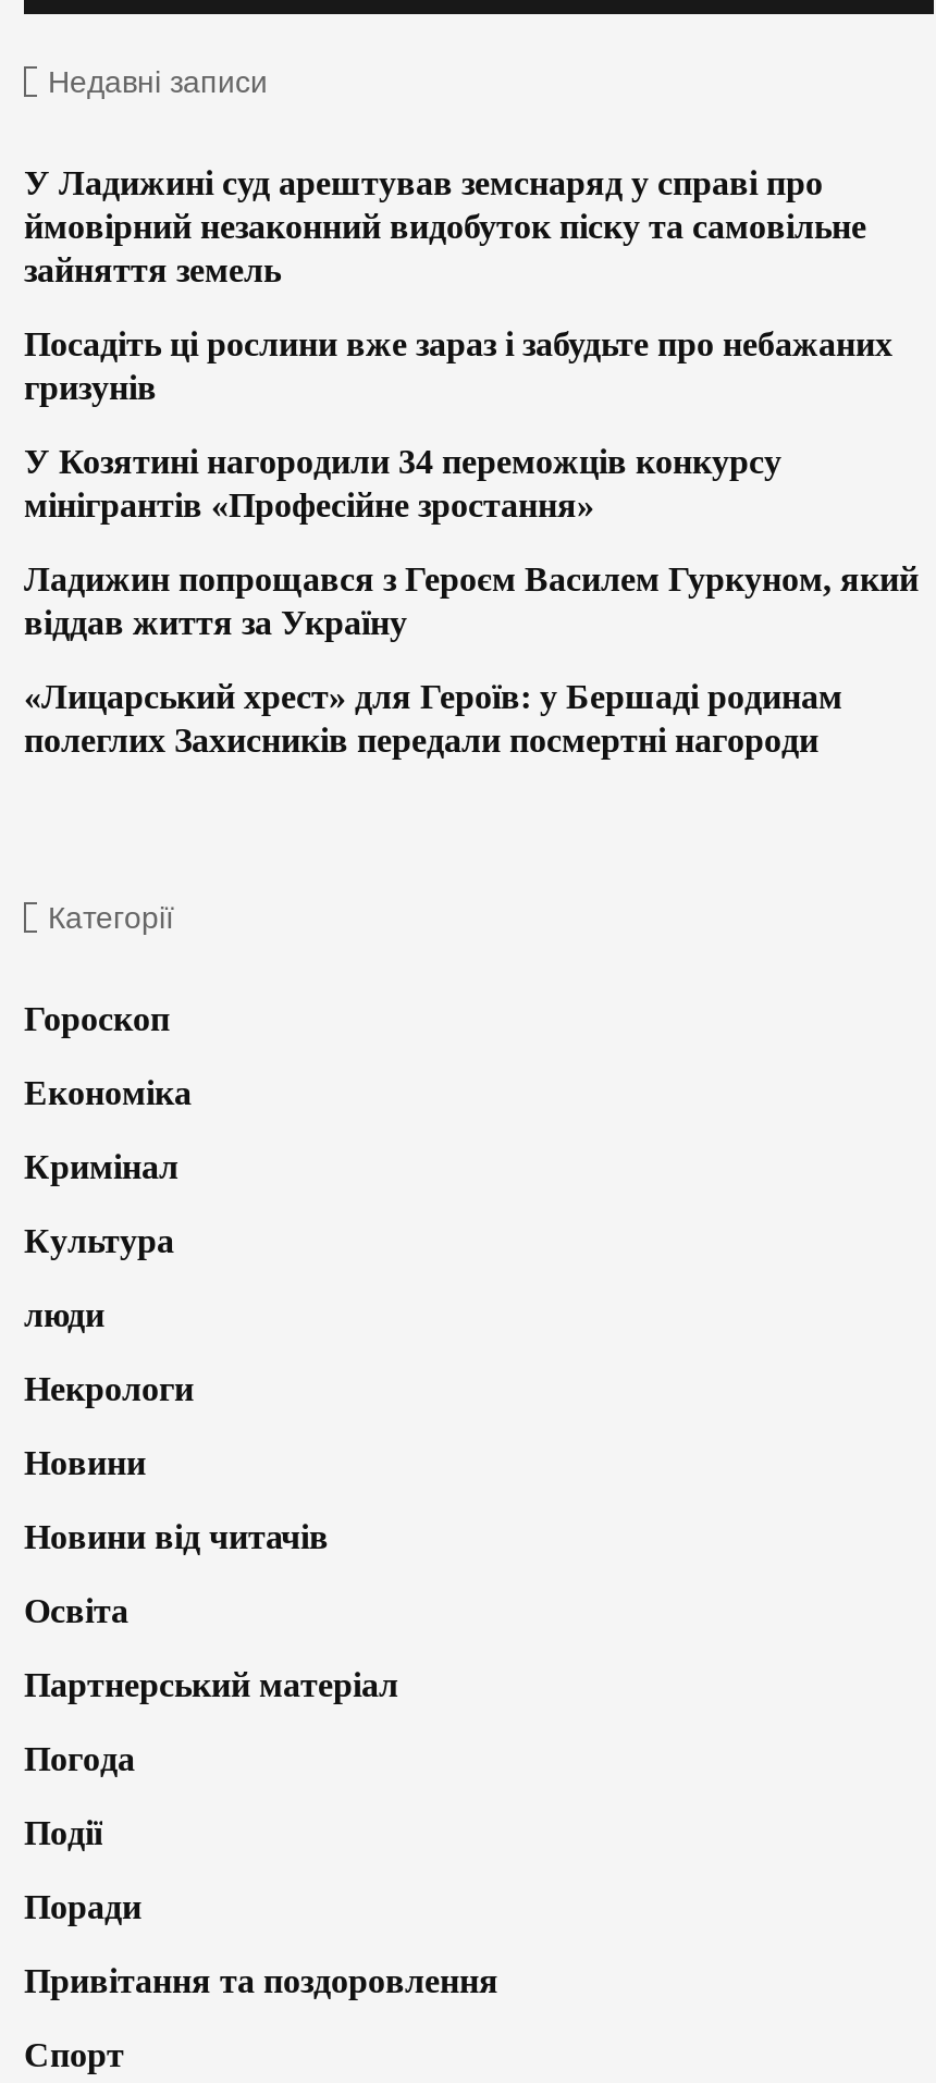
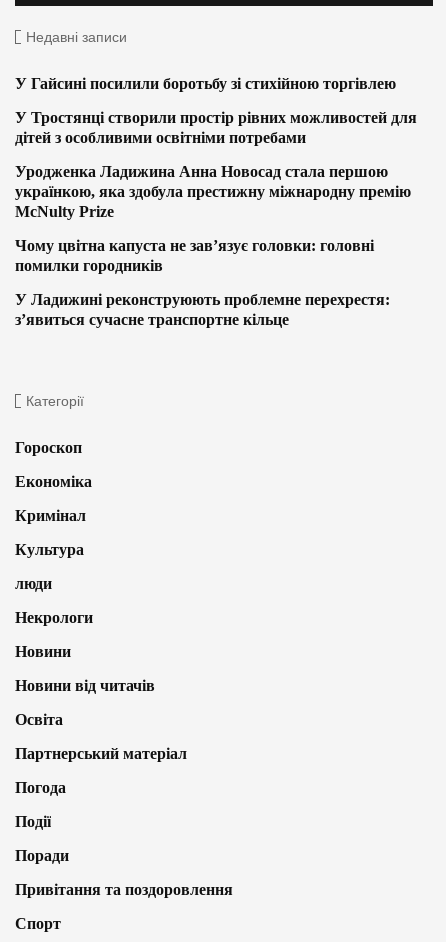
[24,165,866,289] У Ладижині суд арештував земснаряд у справі про | ймовірний незаконний видобуток піску та самовільне | зайняття земель -> [15,75,396,92] У Гайсині посилили боротьбу зі стихійною торгівлею
[24,326,892,406] Посадіть ці рослини вже зараз і забудьте про небажаних | гризунів -> [15,109,417,146] У Тростянці створили простір рівних можливостей для | дітей з особливими освітніми потребами
[24,443,781,524] У Козятині нагородили 34 переможців конкурсу | мінігрантів «Професійне зростання» -> [15,163,411,220] Уродженка Ладижина Анна Новосад стала першою | українкою, яка здобула престижну міжнародну премію | McNulty Prize
[24,561,919,641] Ладижин попрощався з Героєм Василем Гуркуном, який | віддав життя за Україну -> [15,237,374,274] Чому цвітна капуста не зав’язує головки: головні | помилки городників
[24,678,842,759] «Лицарський хрест» для Героїв: у Бершаді родинам | полеглих Захисників передали посмертні нагороди -> [15,291,390,328] У Ладижині реконструюють проблемне перехрестя: | з’явиться сучасне транспортне кільце

